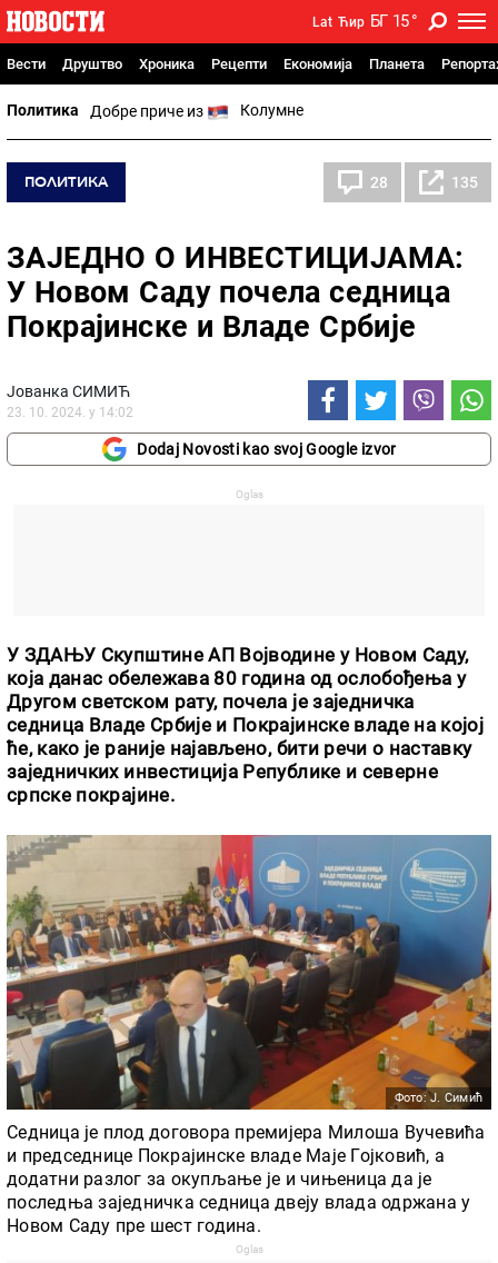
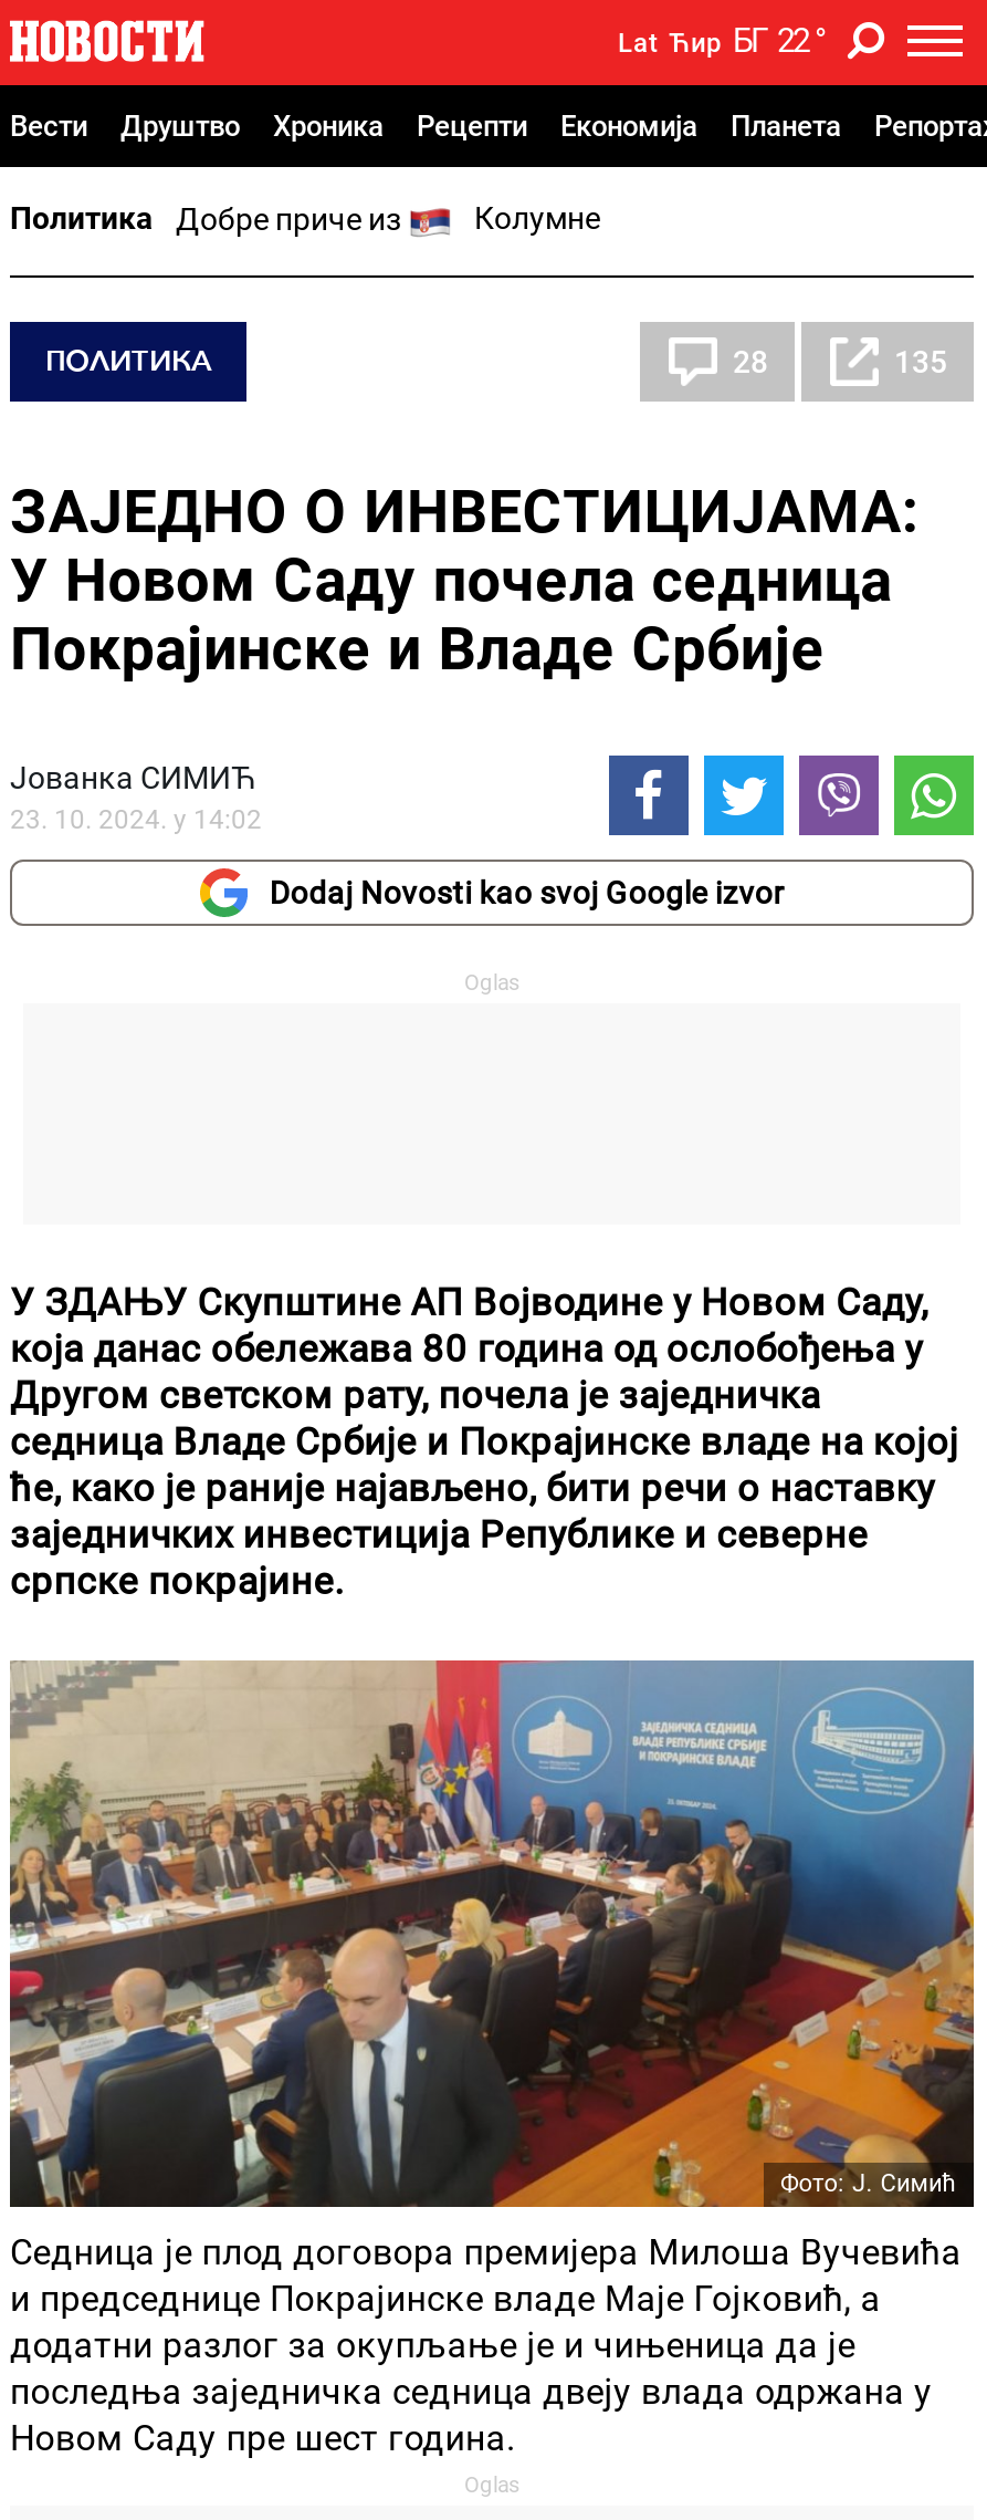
[312,11,417,31] Lat Ћир БГ 15° -> [618,21,826,61] Lat Ћир БГ 22°

